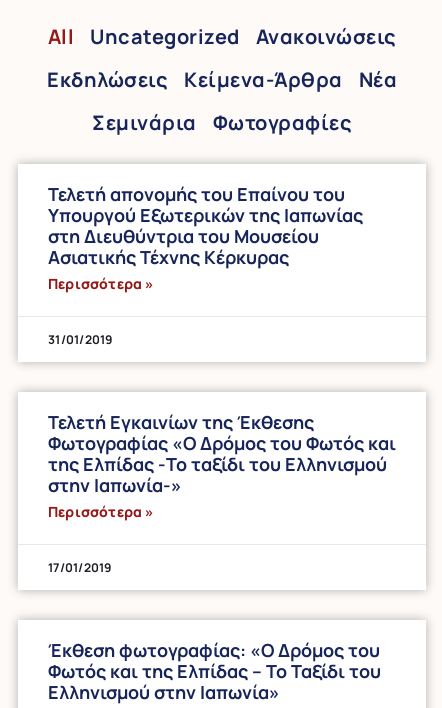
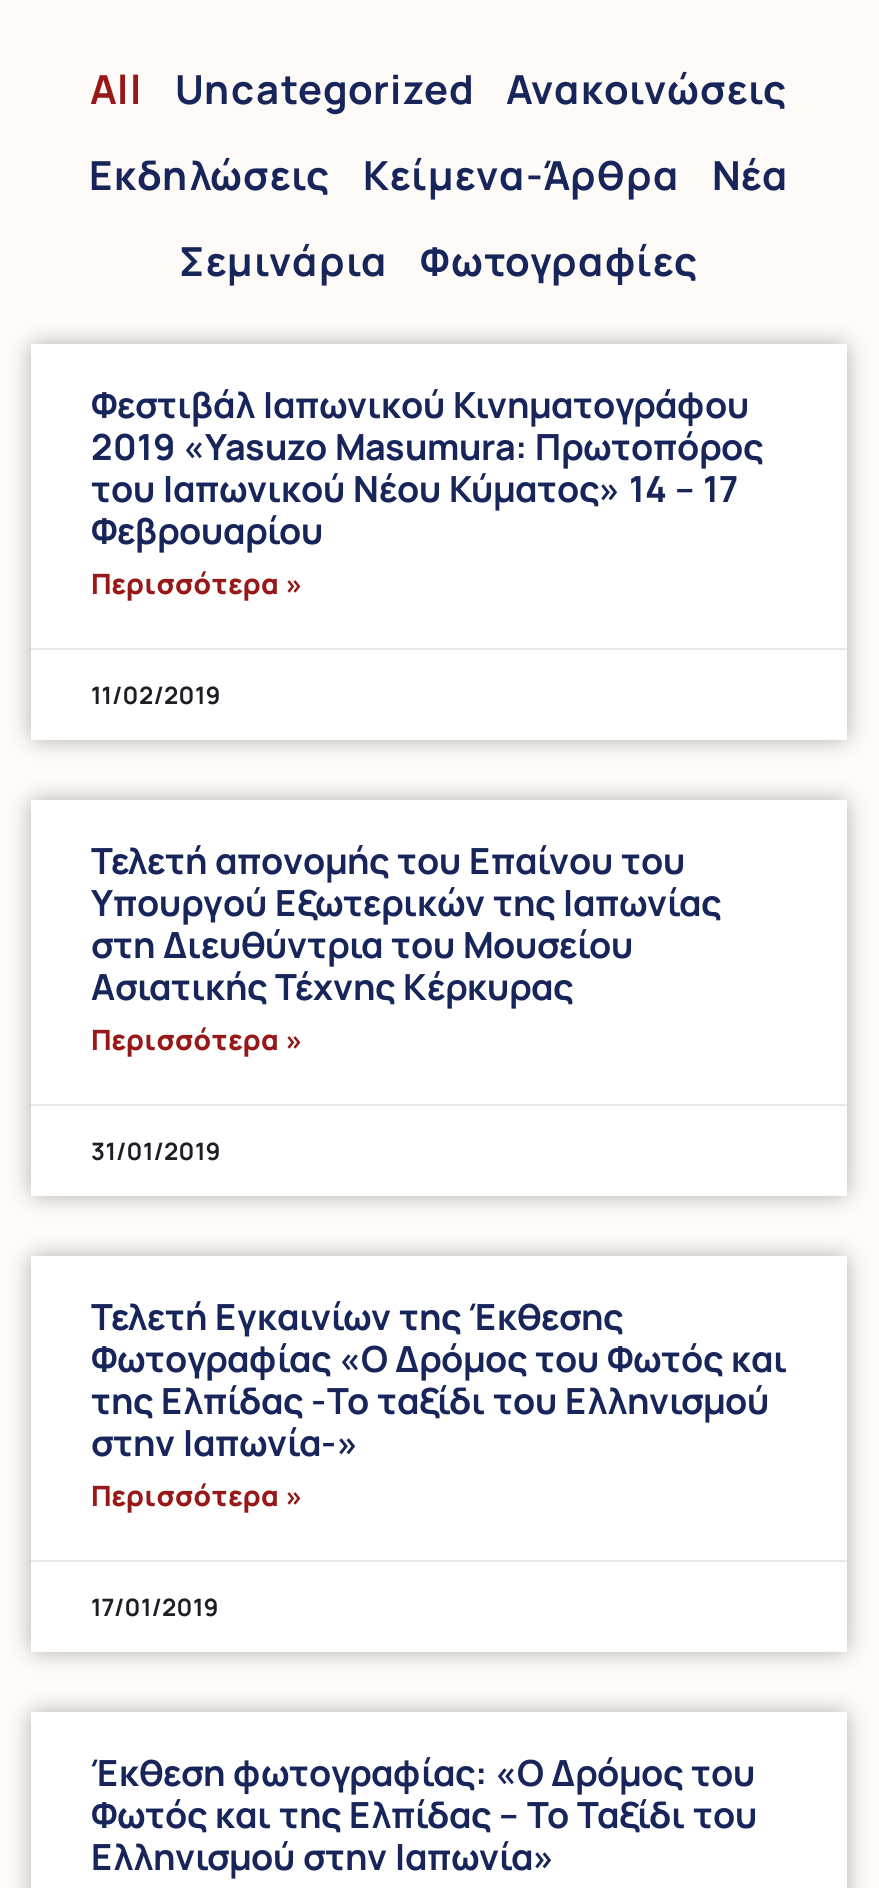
none -> [91,380,763,712] Φεστιβάλ Ιαπωνικού Κινηματογράφου | 2019 «Yasuzo Masumura: Πρωτοπόρος | του Ιαπωνικού Νέου Κύματος» 14 – 17 | Φεβρουαρίου | Περισσότερα » | 11/02/2019

